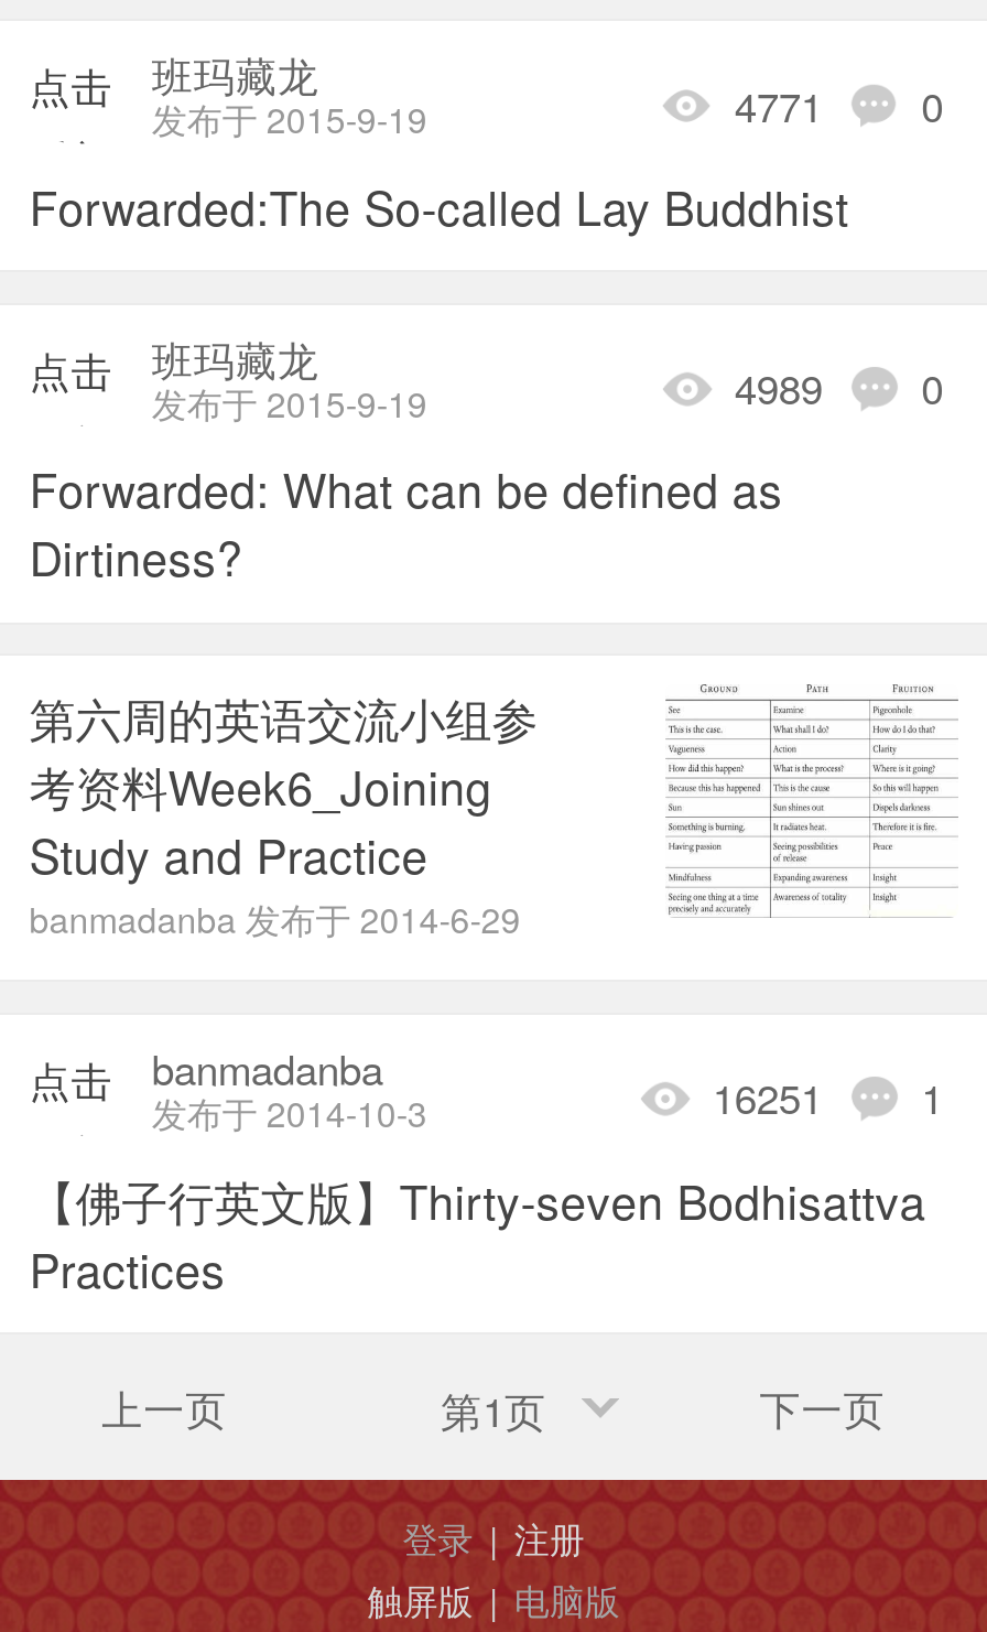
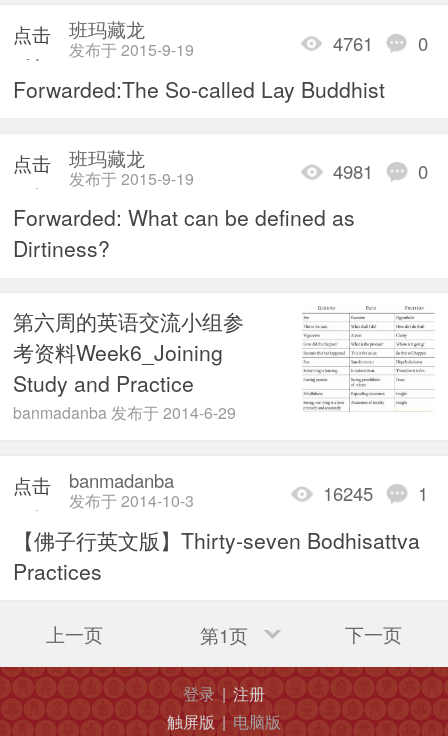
[735,75,943,132] 4771 0 -> [333,30,428,56] 4761 0
[735,358,943,415] 4989 0 -> [333,158,428,184] 4981 0
[712,1068,943,1126] 16251 1 -> [323,480,428,506] 16245 1

